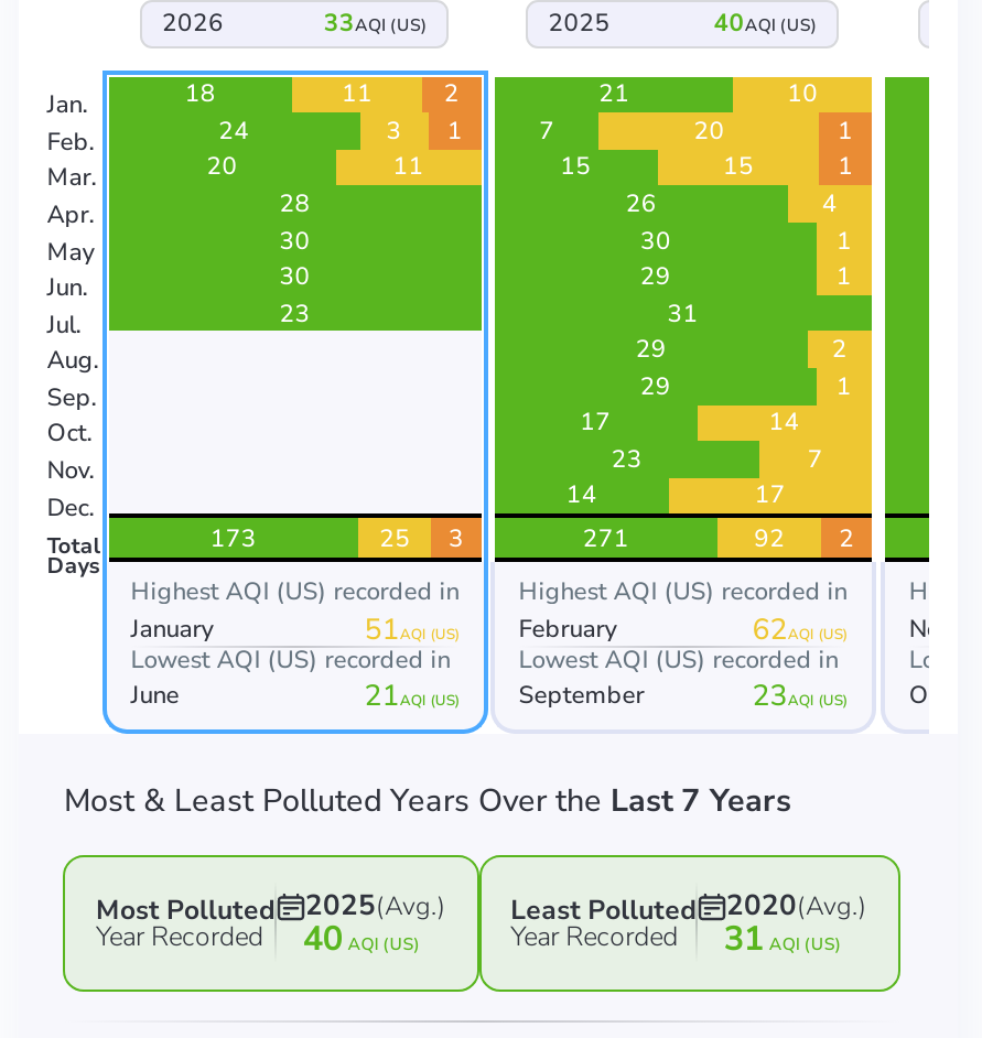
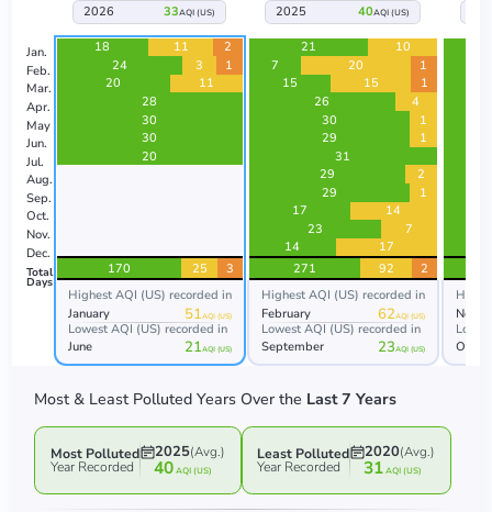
[279,297,310,330] 23 -> [142,148,157,164] 20
[210,522,256,555] 173 -> [107,260,130,277] 170

